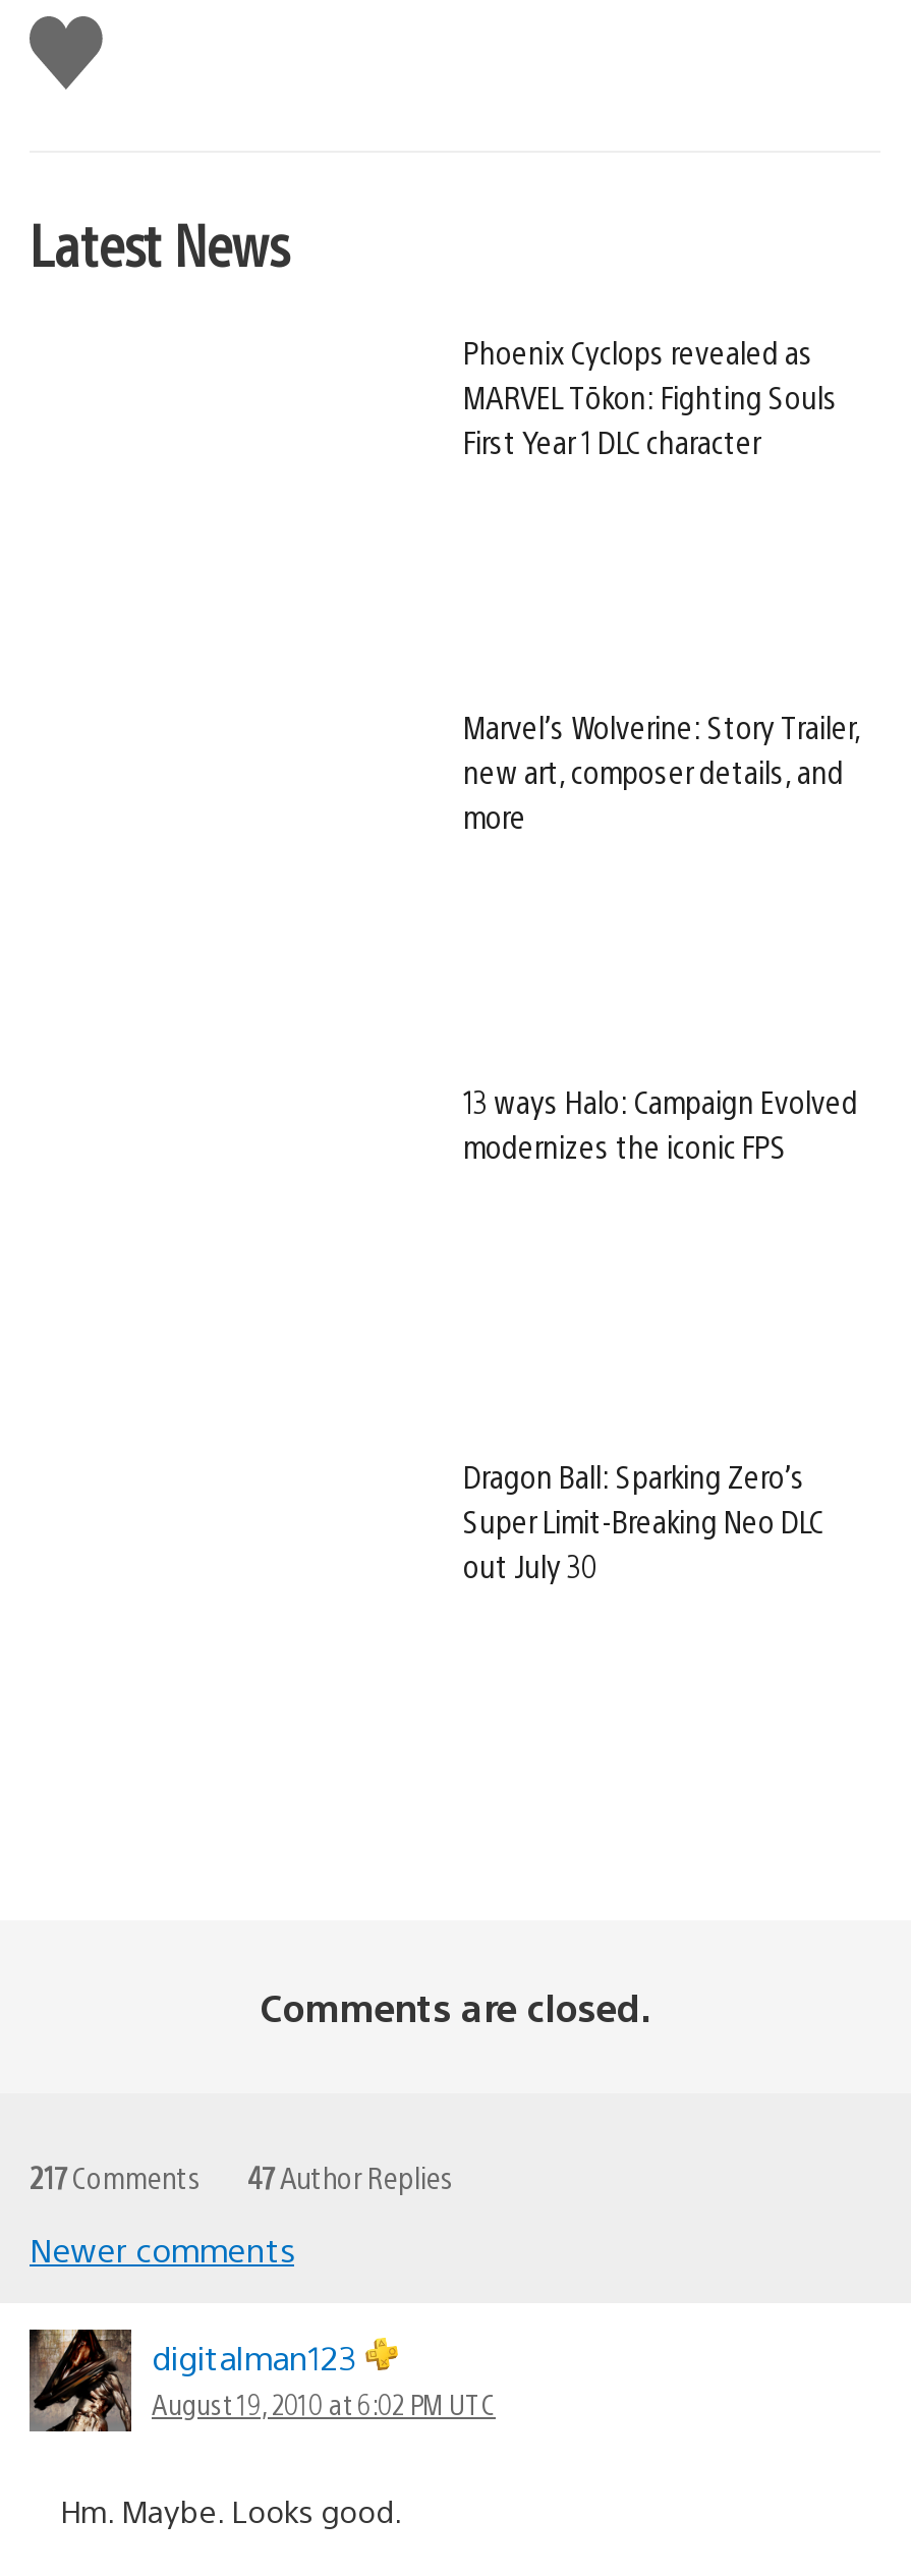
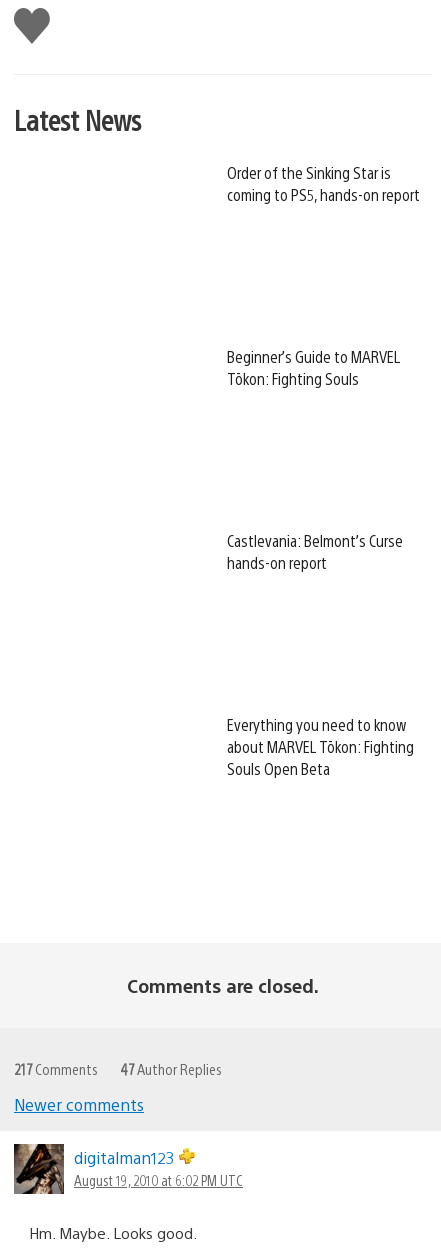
[463,329,838,462] Phoenix Cyclops revealed as | MARVEL Tōkon: Fighting Souls | First Year 1 DLC character -> [227,162,420,205] Order of the Sinking Star is | coming to PS5, hands-on report
[463,704,860,837] Marvel’s Wolverine: Story Trailer, | new art, composer details, and | more -> [227,346,400,389] Beginner’s Guide to MARVEL | Tōkon: Fighting Souls
[463,1079,858,1166] 13 ways Halo: Campaign Evolved | modernizes the iconic FPS -> [227,530,403,573] Castlevania: Belmont’s Curse | hands-on report
[463,1454,823,1586] Dragon Ball: Sparking Zero’s | Super Limit-Breaking Neo DLC | out July 30 -> [227,714,414,779] Everything you need to know | about MARVEL Tōkon: Fighting | Souls Open Beta

